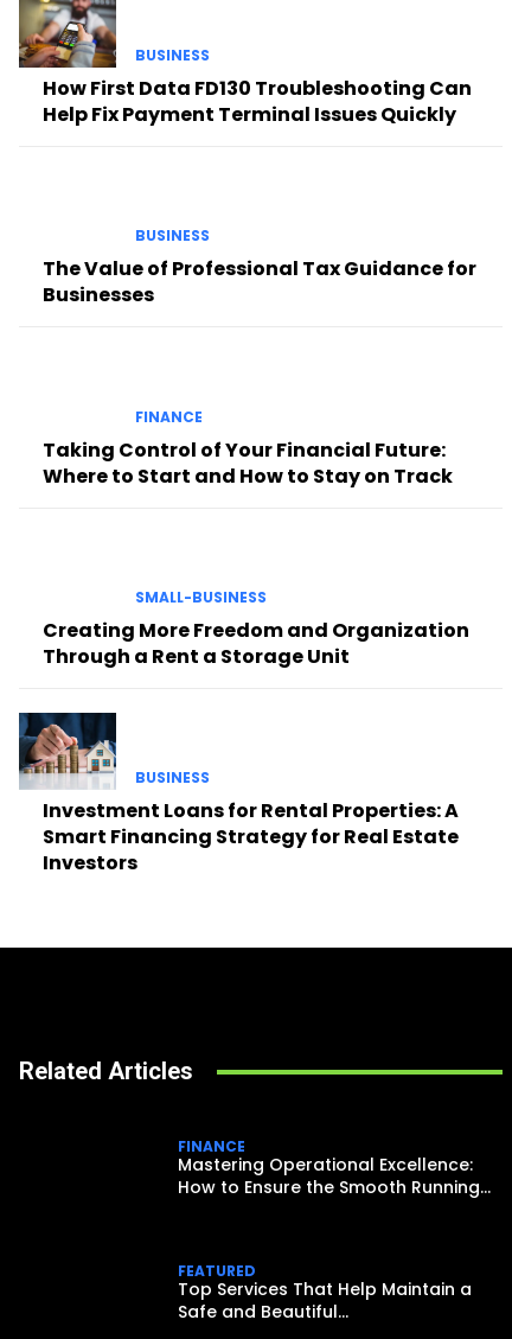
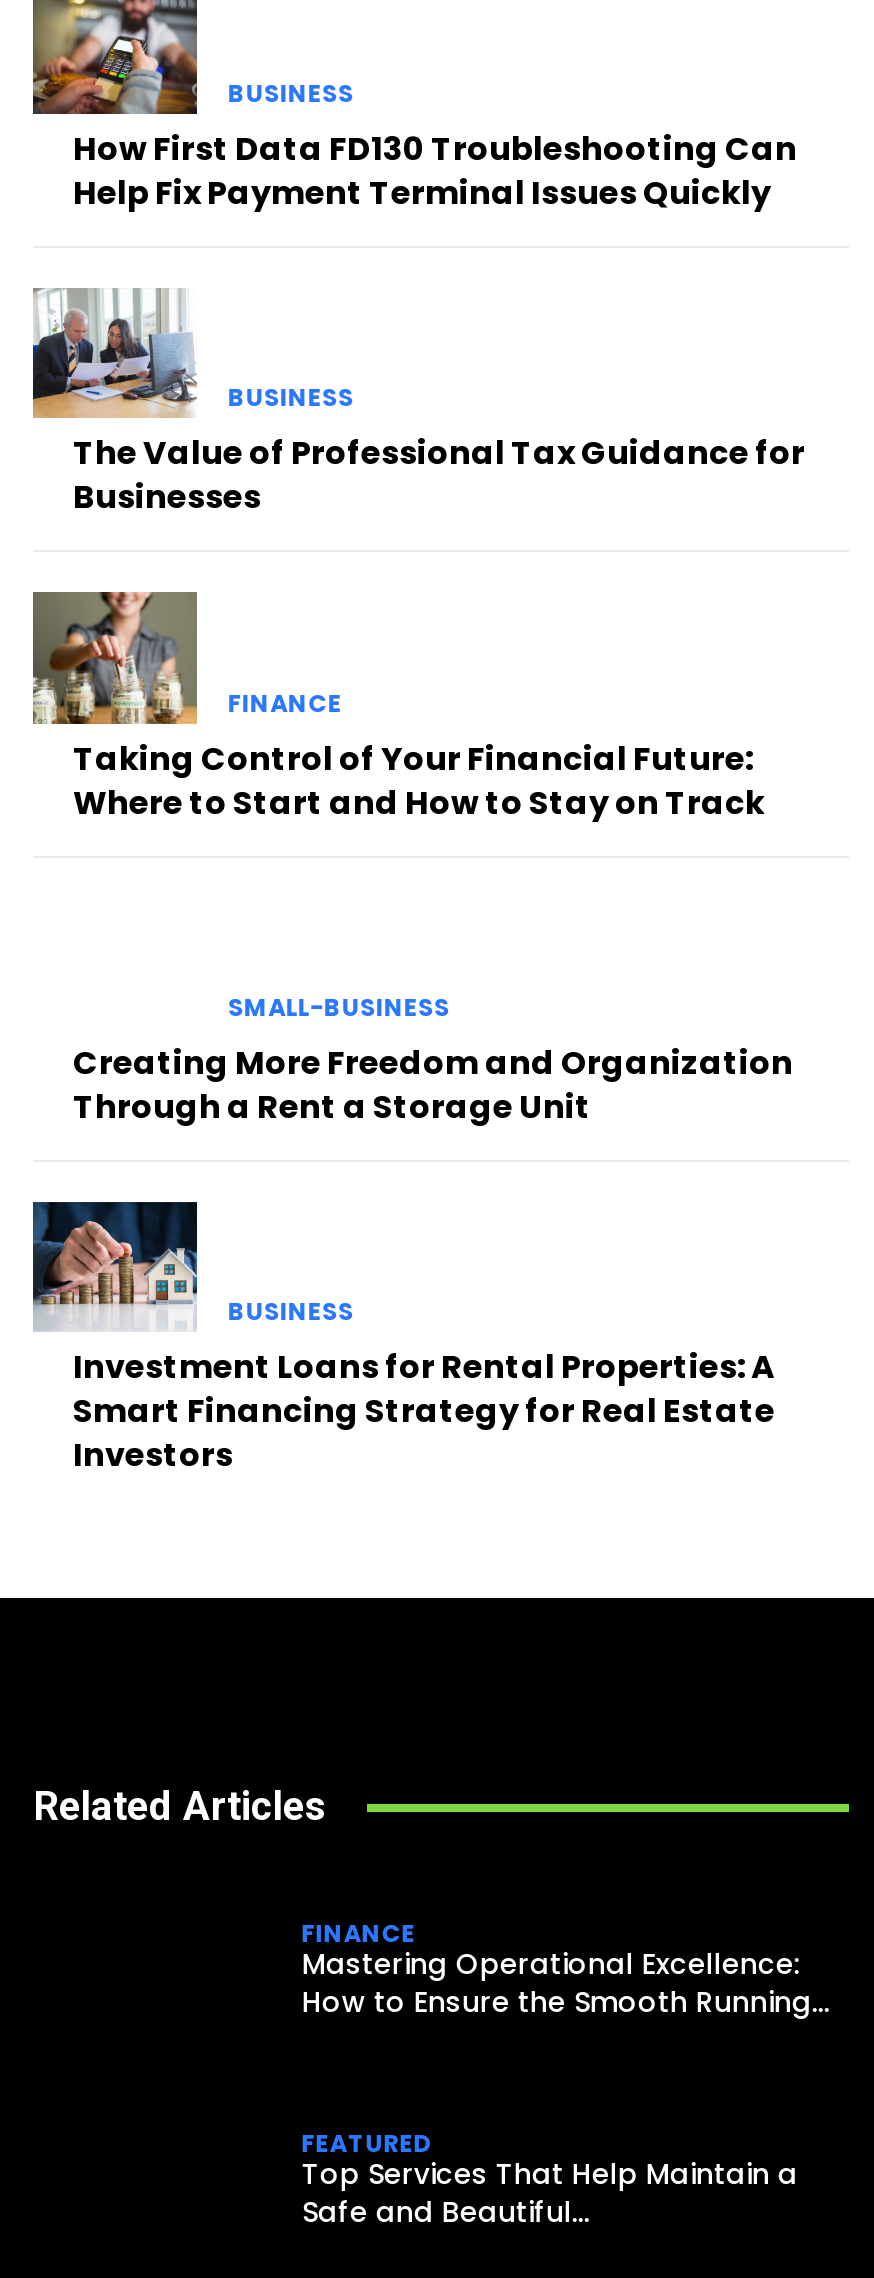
none -> [31,286,197,420] [image]
none -> [31,590,199,726] [image]

